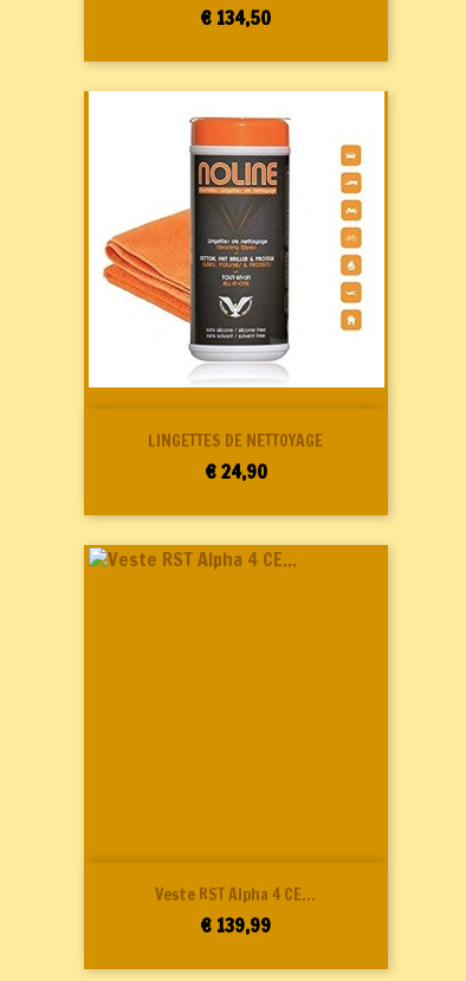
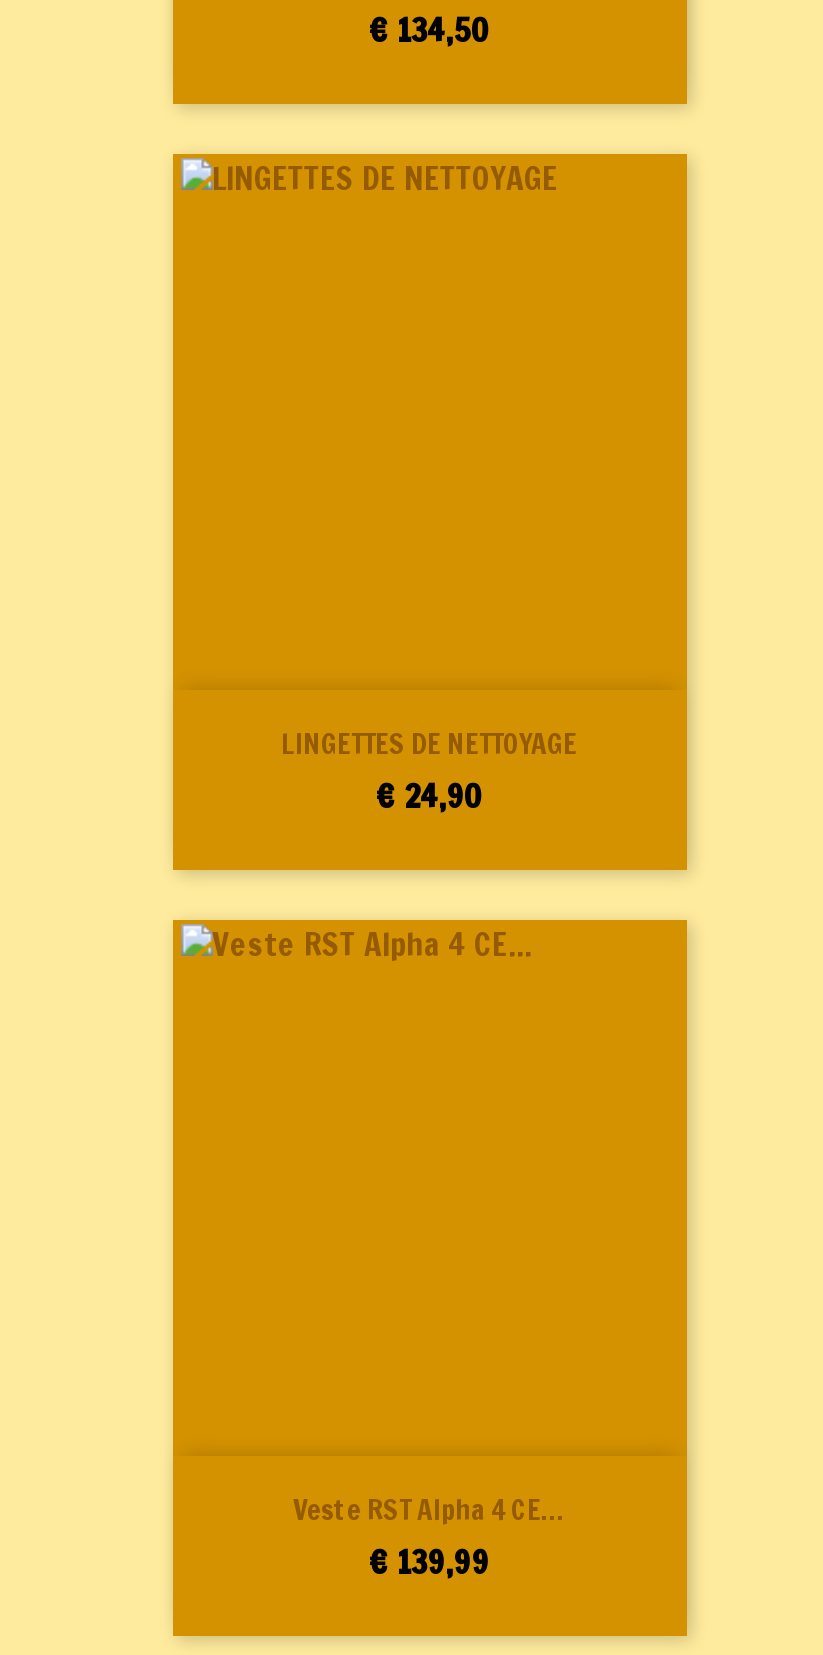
[88,90,386,389] [image] -> none

